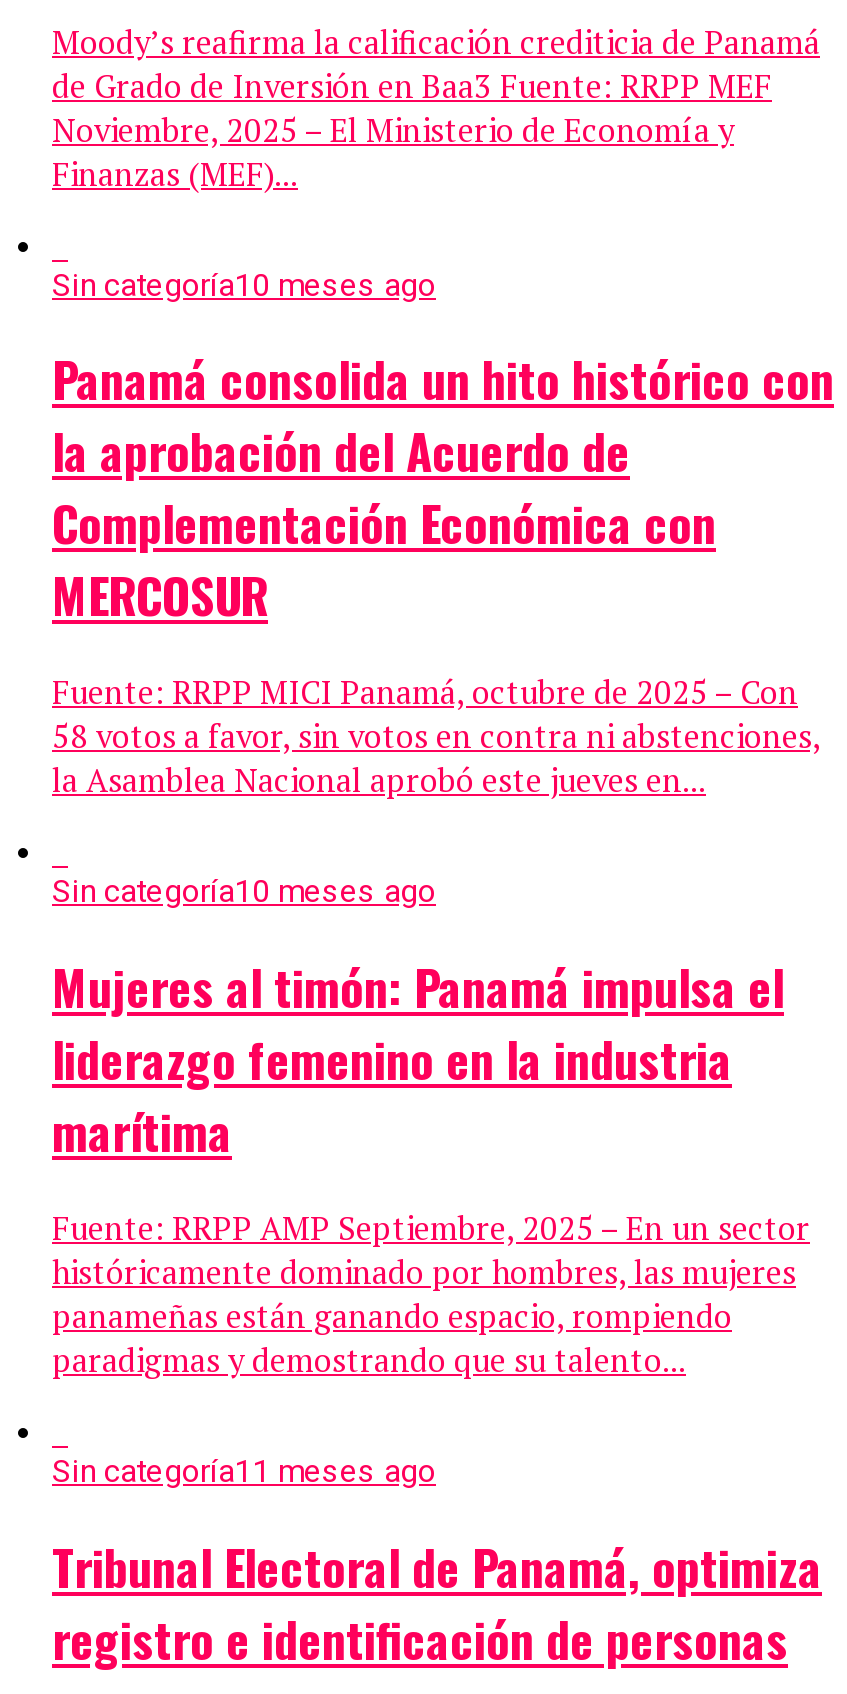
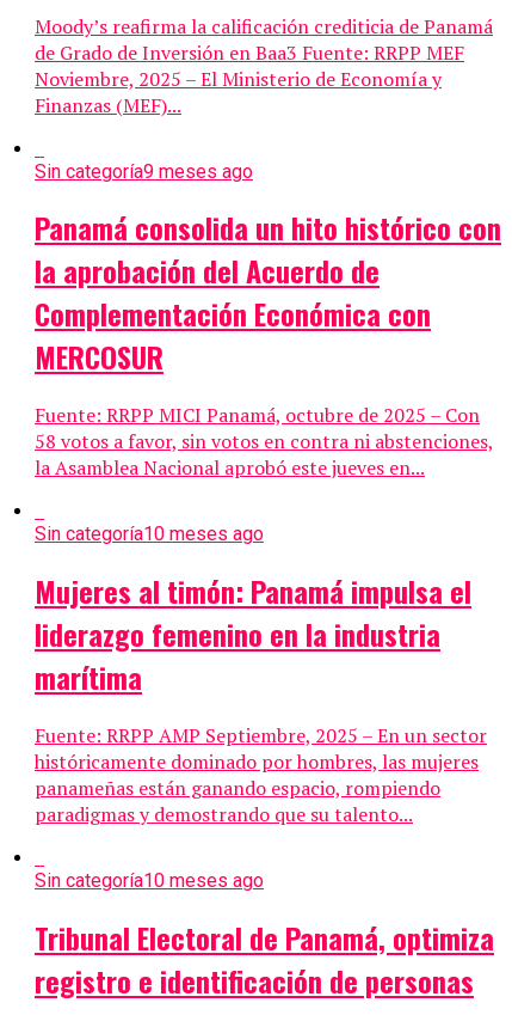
[52,265,436,303] Sin categoría10 meses ago -> [35,160,253,182] Sin categoría9 meses ago
[52,1452,436,1490] Sin categoría11 meses ago -> [35,869,264,892] Sin categoría10 meses ago

